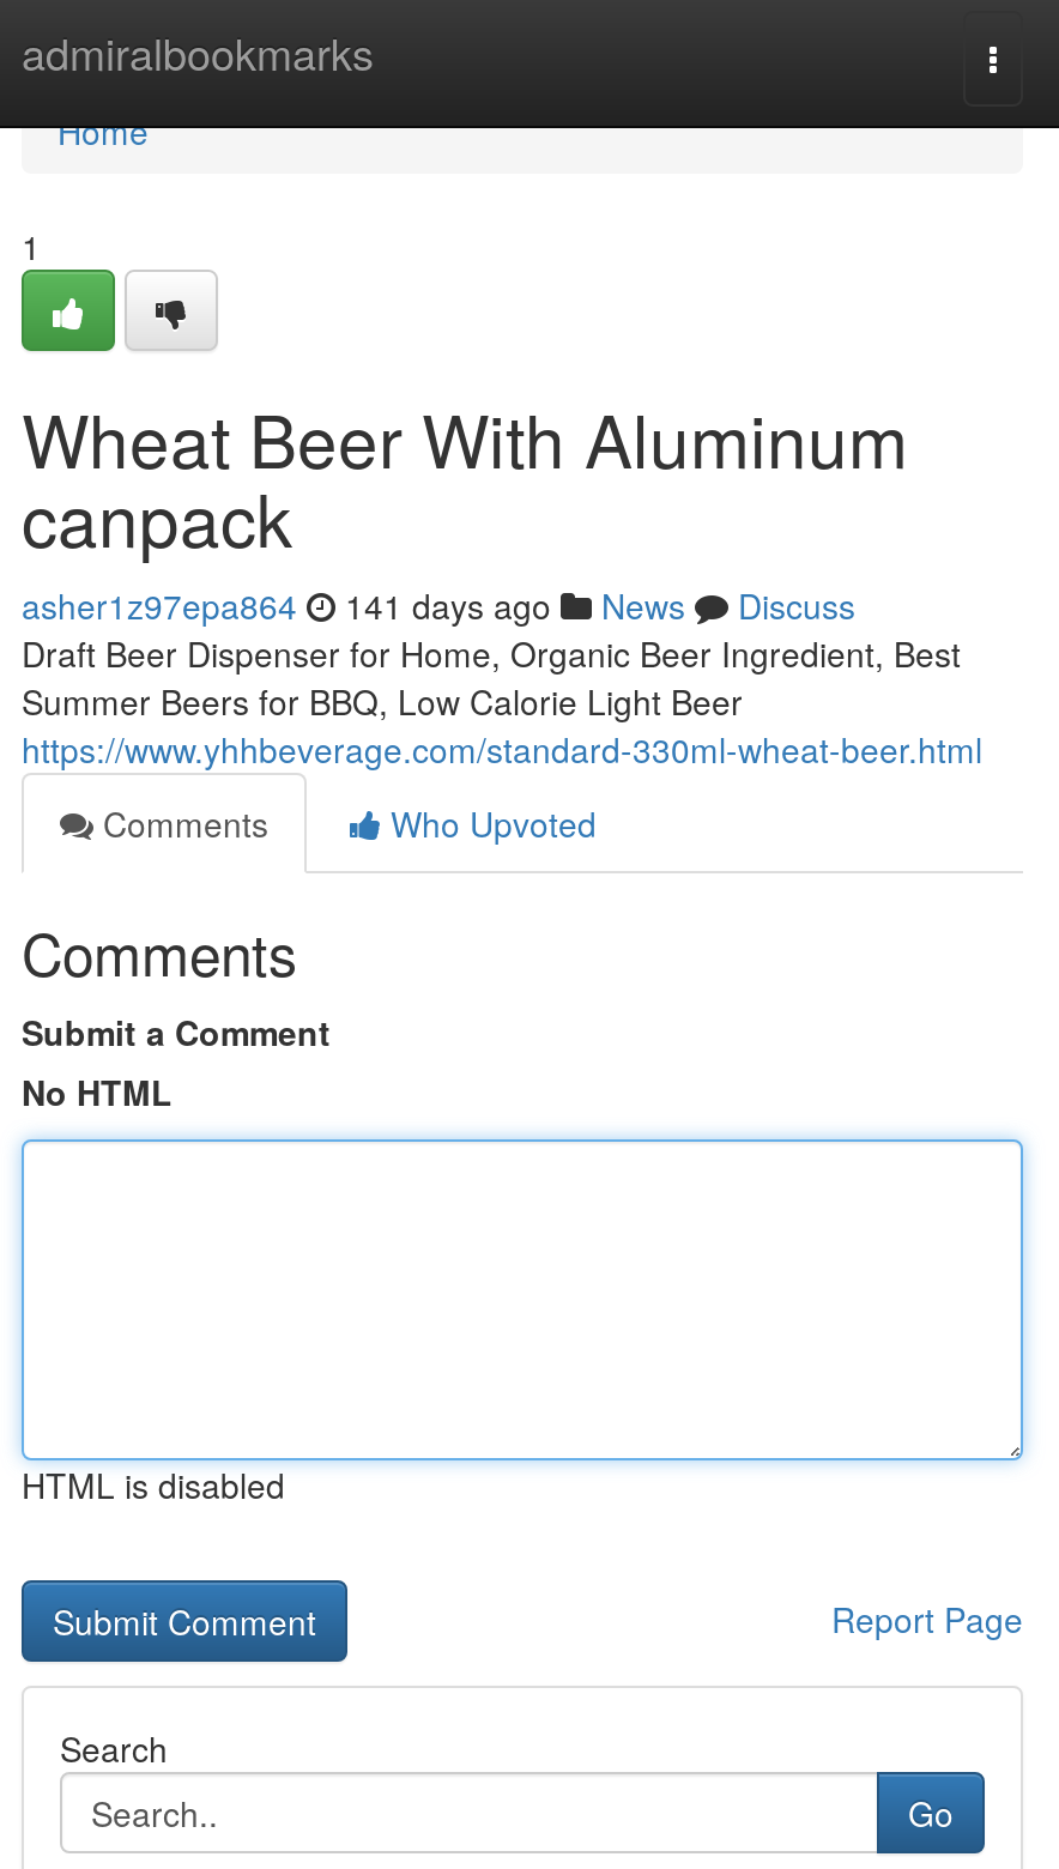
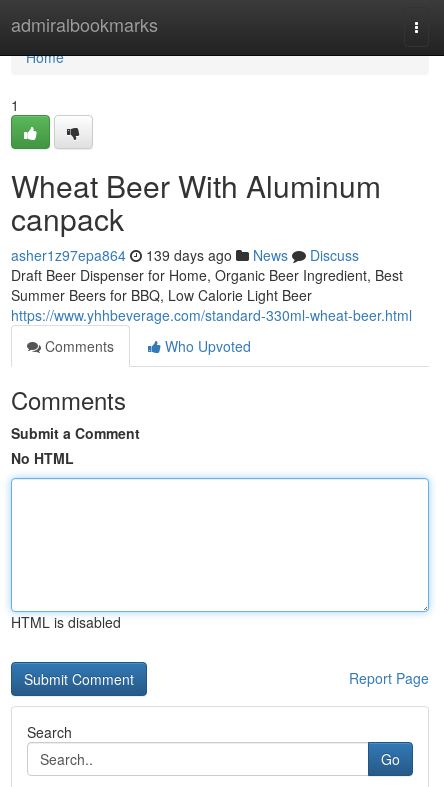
[22,581,855,629] asher1z97epa864 141 days ago News Discuss -> [11,245,359,265] asher1z97epa864 139 days ago News Discuss

